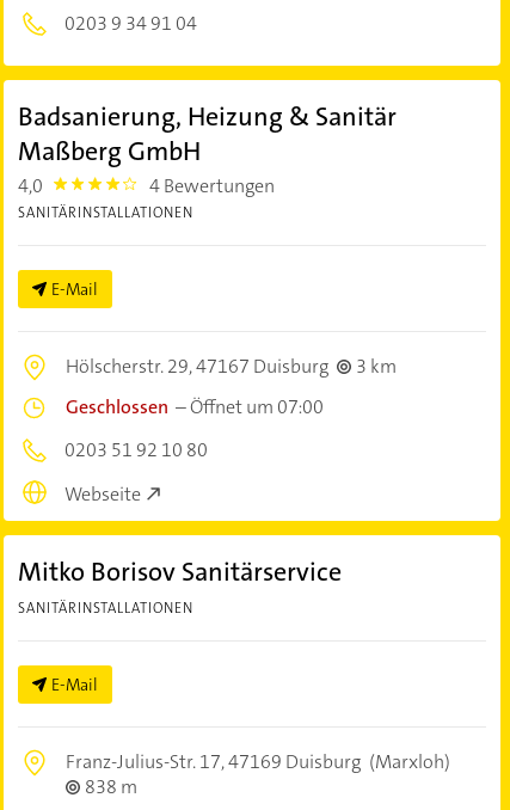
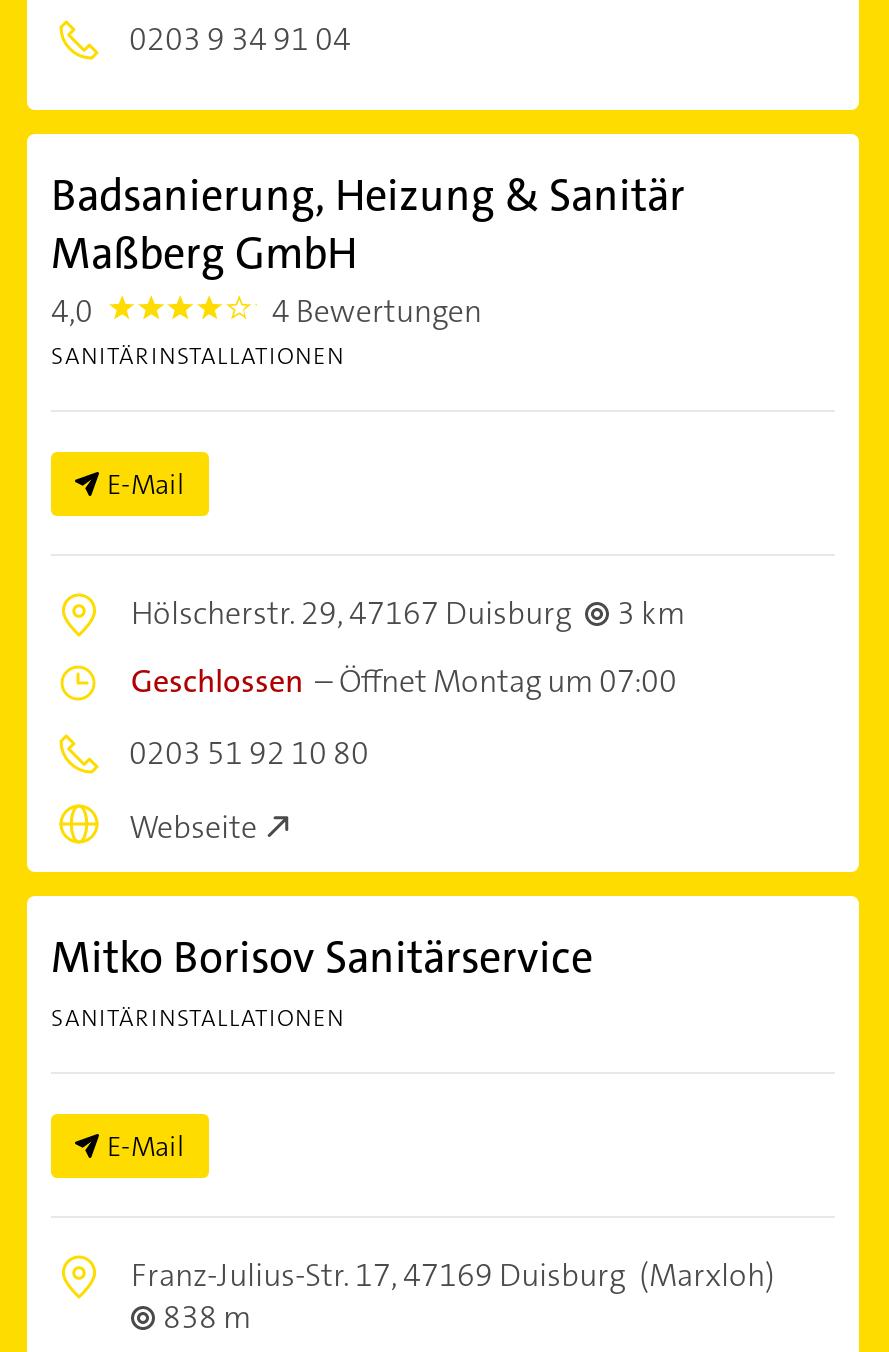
[66,394,324,419] Geschlossen –Öffnet um 07:00 -> [131,660,677,702] Geschlossen –Öffnet Montag um 07:00

